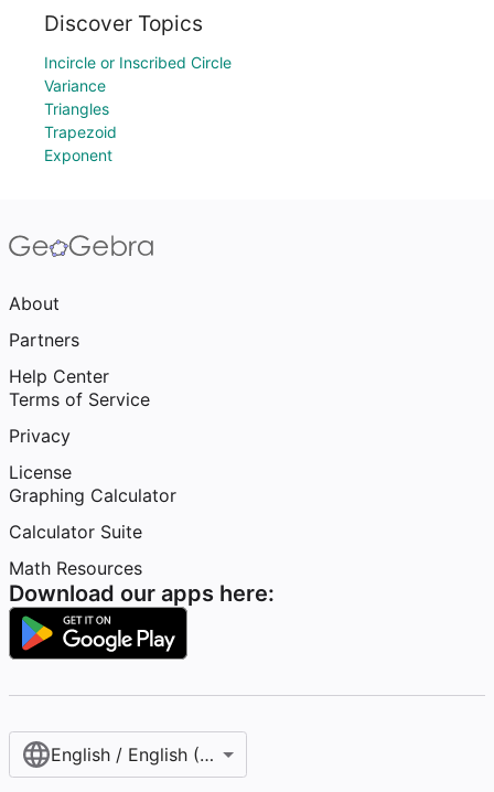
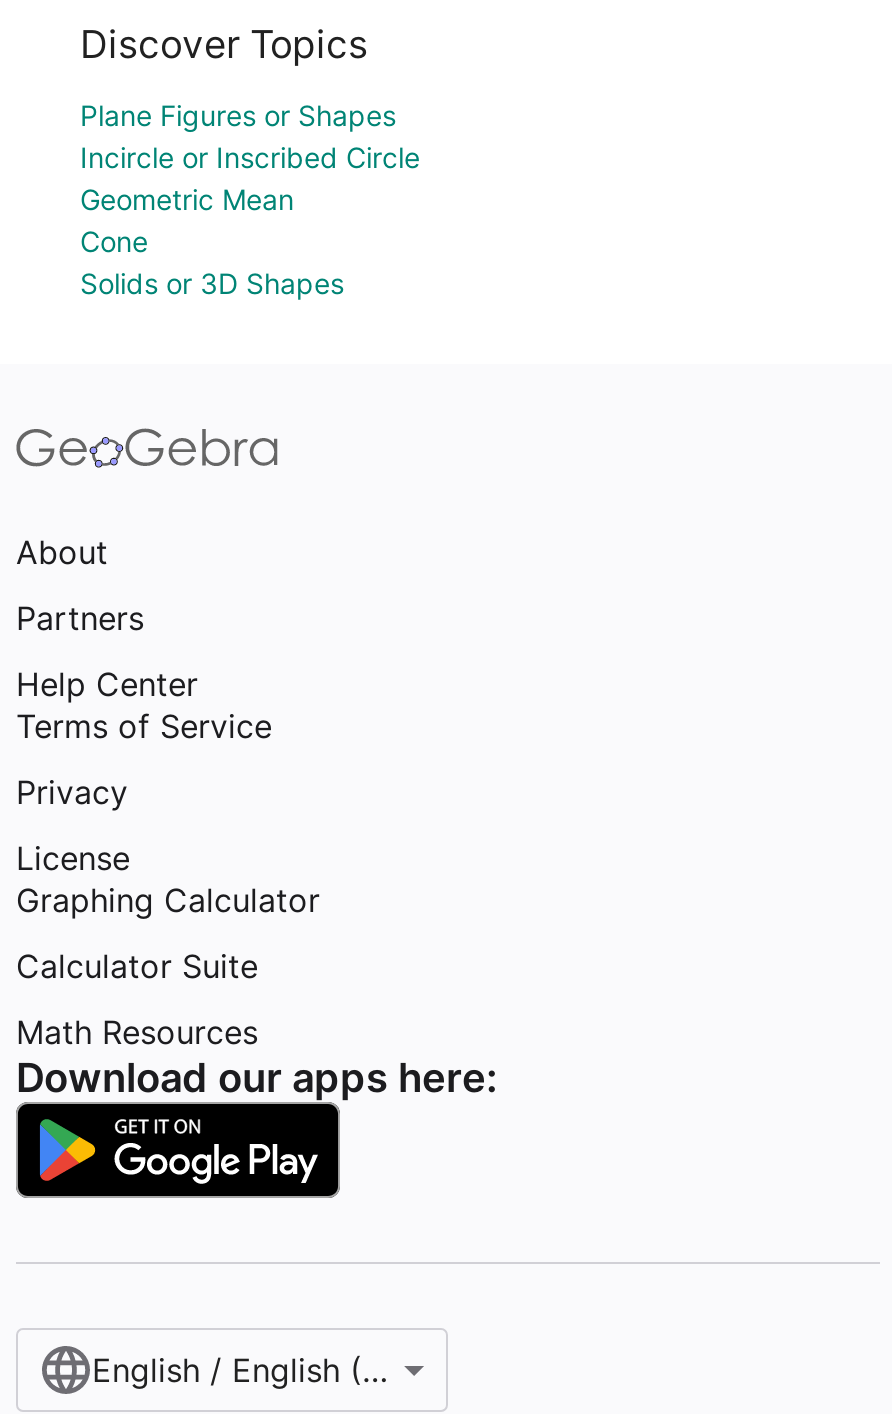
none -> [80,98,396,132] Plane Figures or Shapes
moved [44,53,232,72] -> [80,140,420,174]: Incircle or Inscribed Circle
[44,76,117,164] Variance | Triangles | Trapezoid | Exponent -> [80,182,344,300] Geometric Mean | Cone | Solids or 3D Shapes

